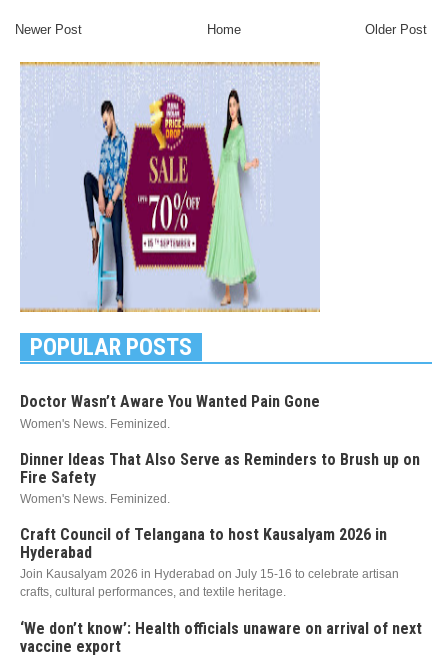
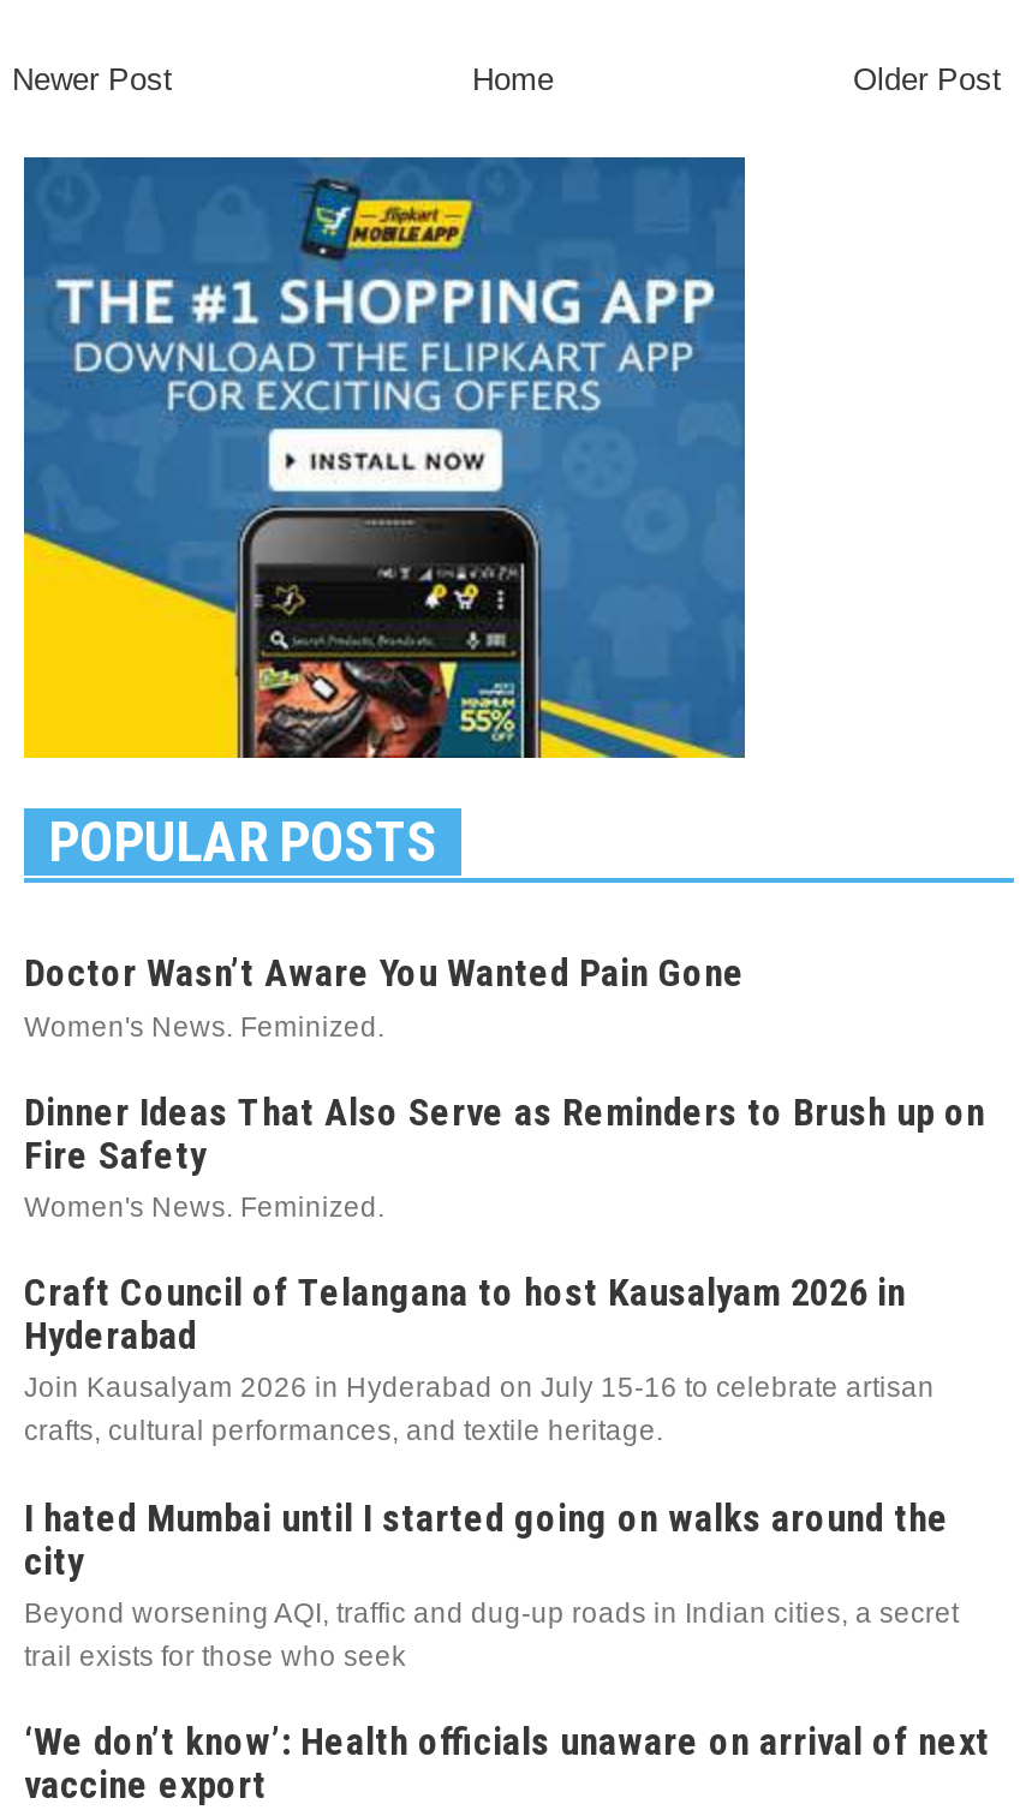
[19,61,320,313] [image] -> [22,155,747,760] [image]
none -> [24,1494,959,1670] I hated Mumbai until I started going on walks around the | city | Beyond worsening AQI, traffic and dug-up roads in Indian cities, a secret | trail exists for those who seek

